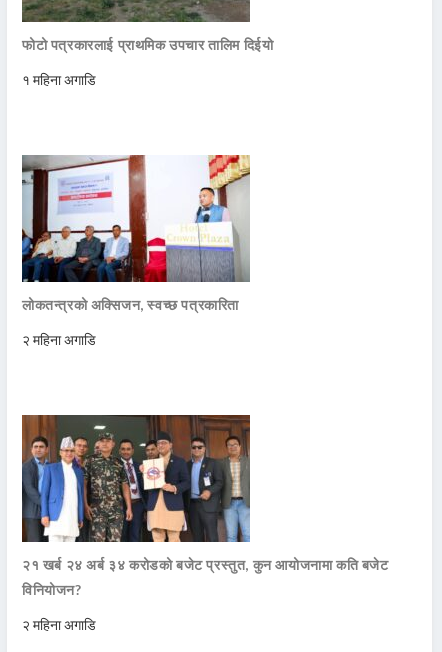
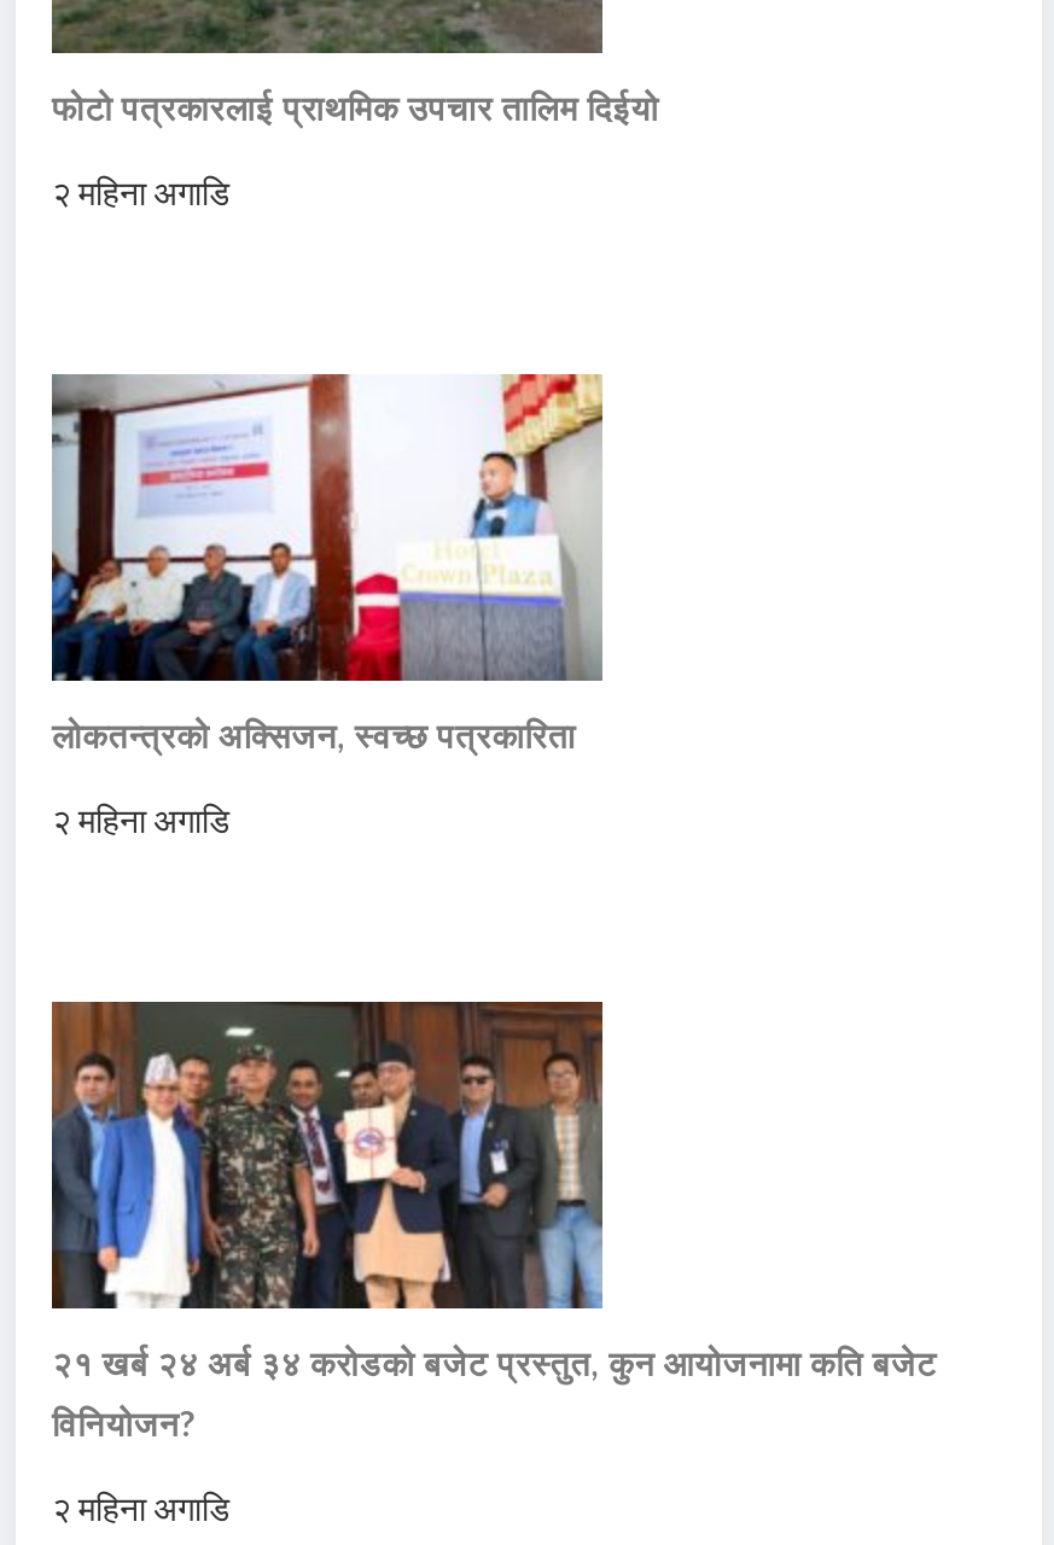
[22,71,96,88] १ महिना अगाडि -> [52,171,231,212] २ महिना अगाडि

